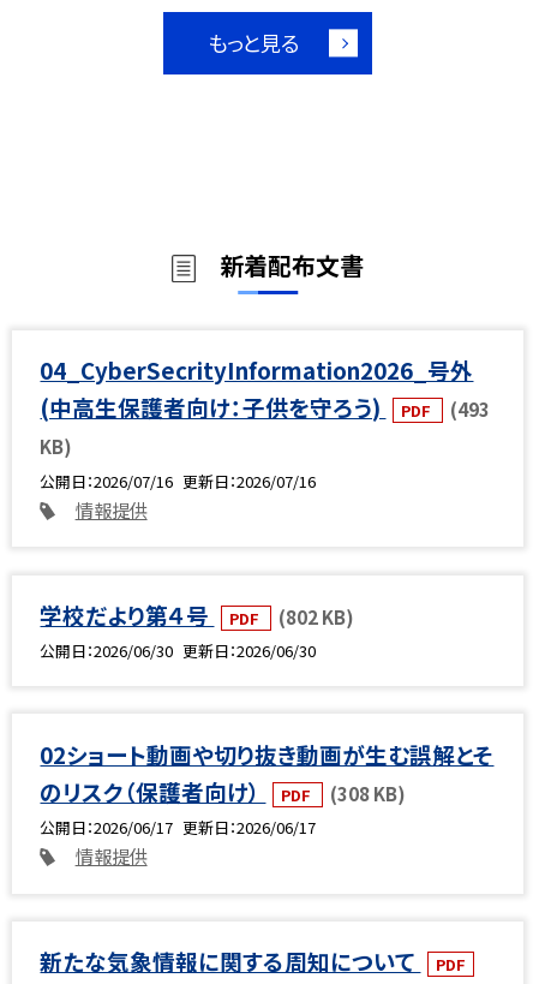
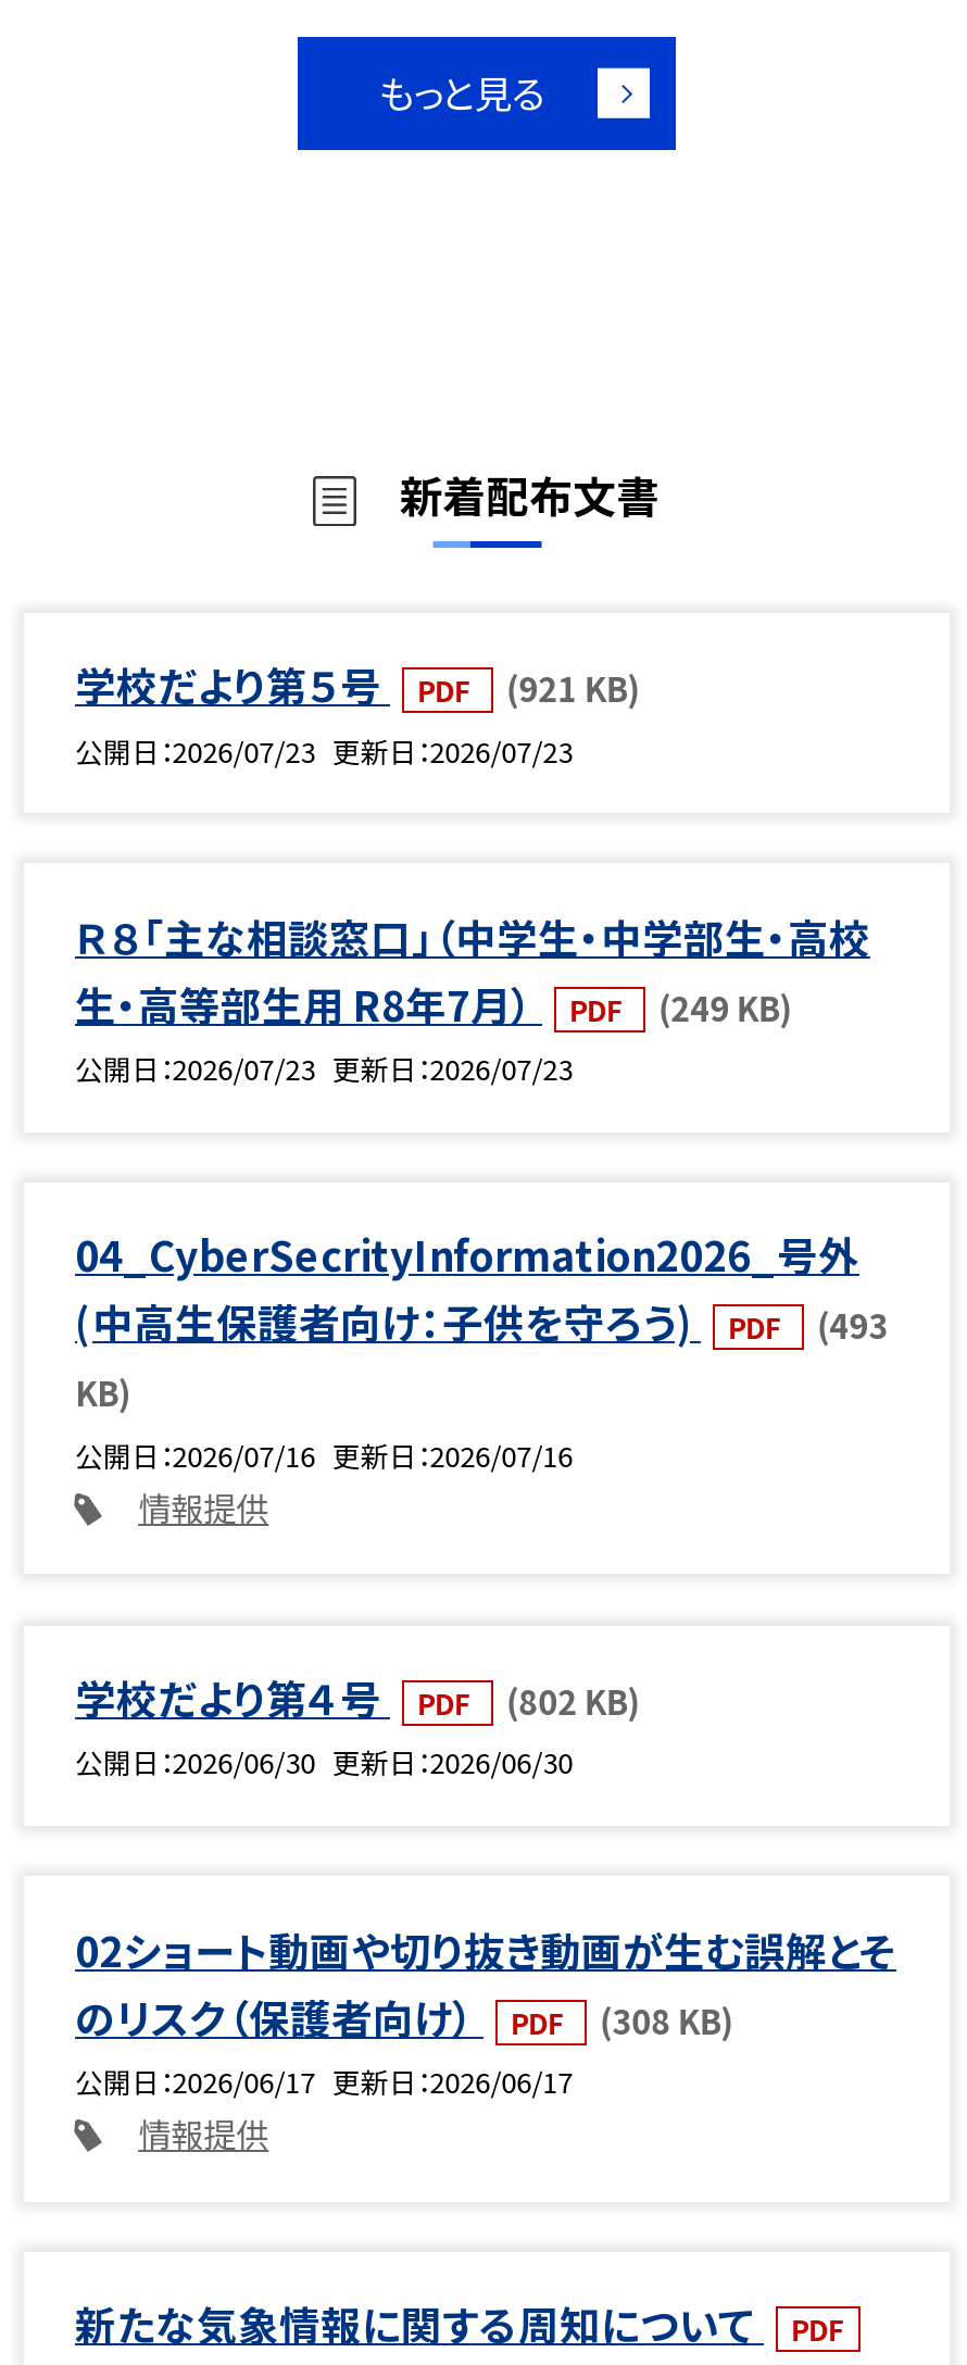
none -> [75,655,870,1089] 学校だより第５号 | PDF | (921 KB) | 公開日 2026/07/23 更新日 2026/07/23 | Ｒ８「主な相談窓口」（中学生・中学部生・高校 | 生・高等部生用 R8年7月） | PDF | (249 KB) | 公開日 2026/07/23 更新日 2026/07/23

